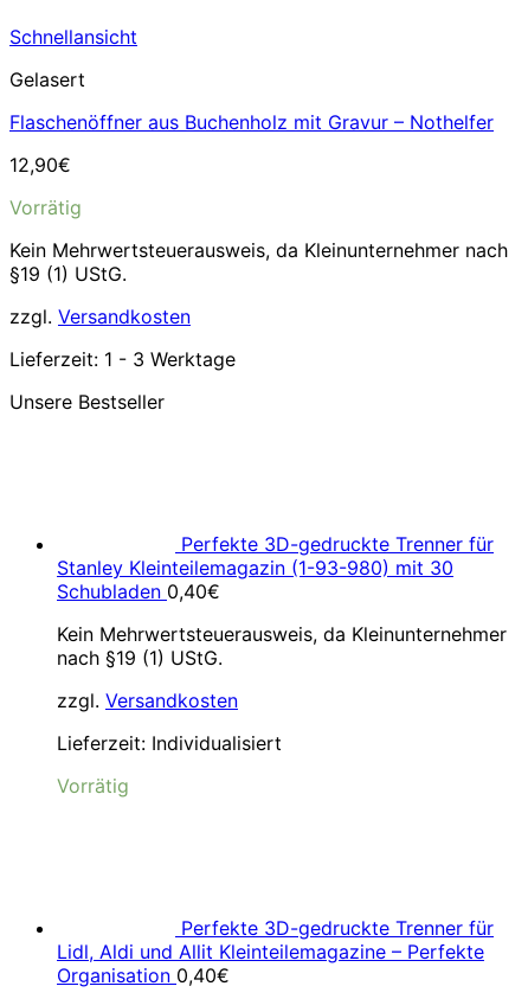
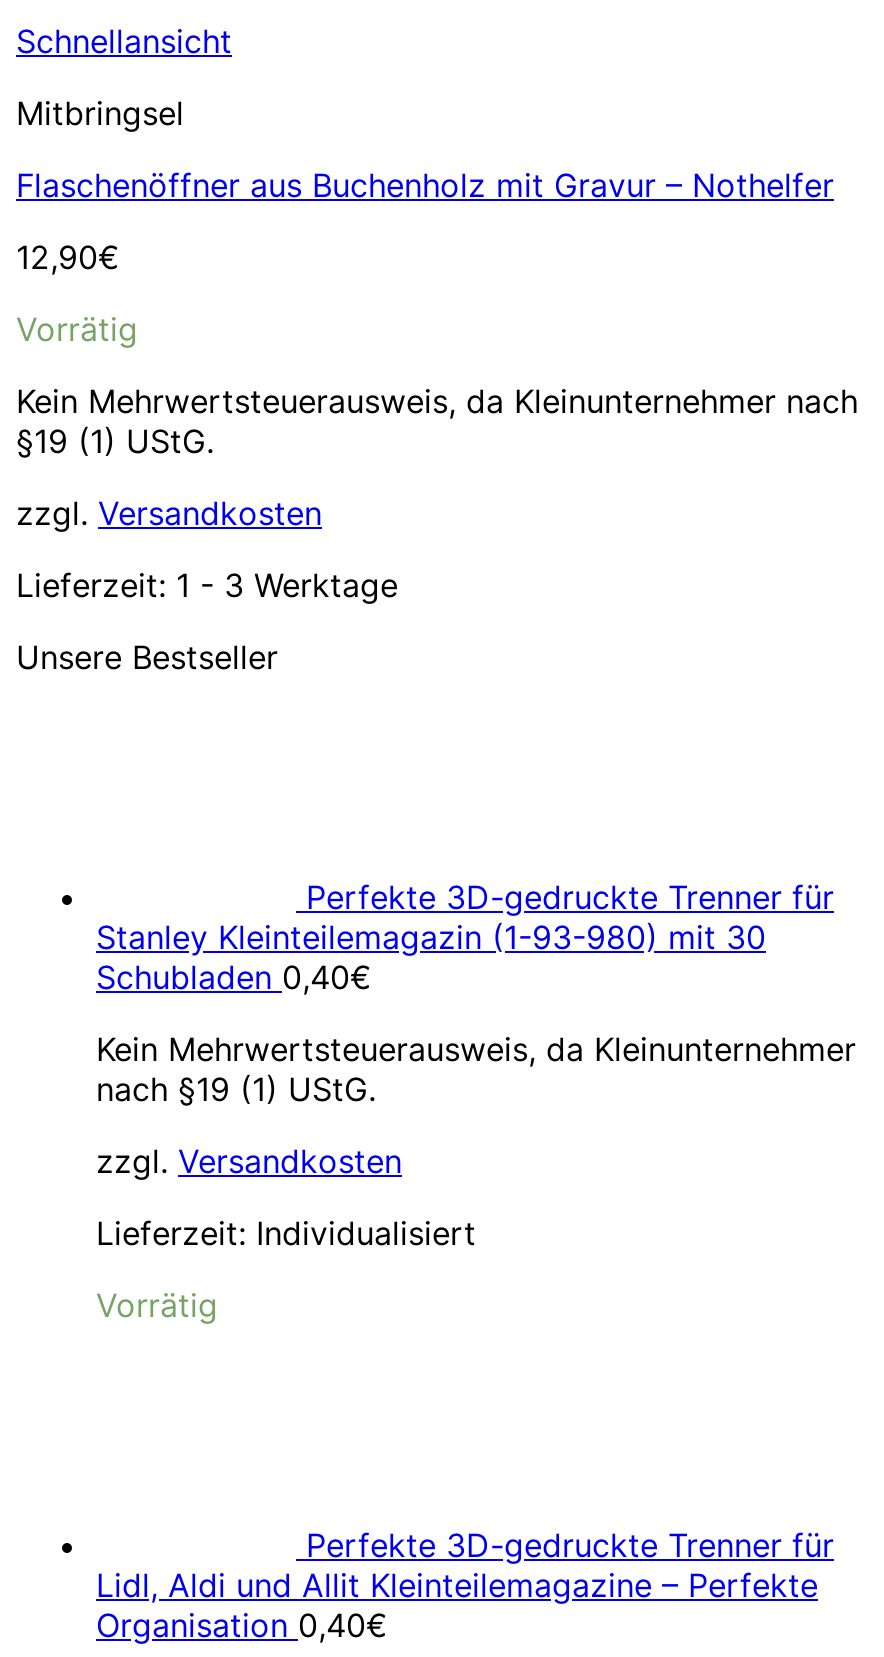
[9,68,85,91] Gelasert -> [16,93,184,133] Mitbringsel

